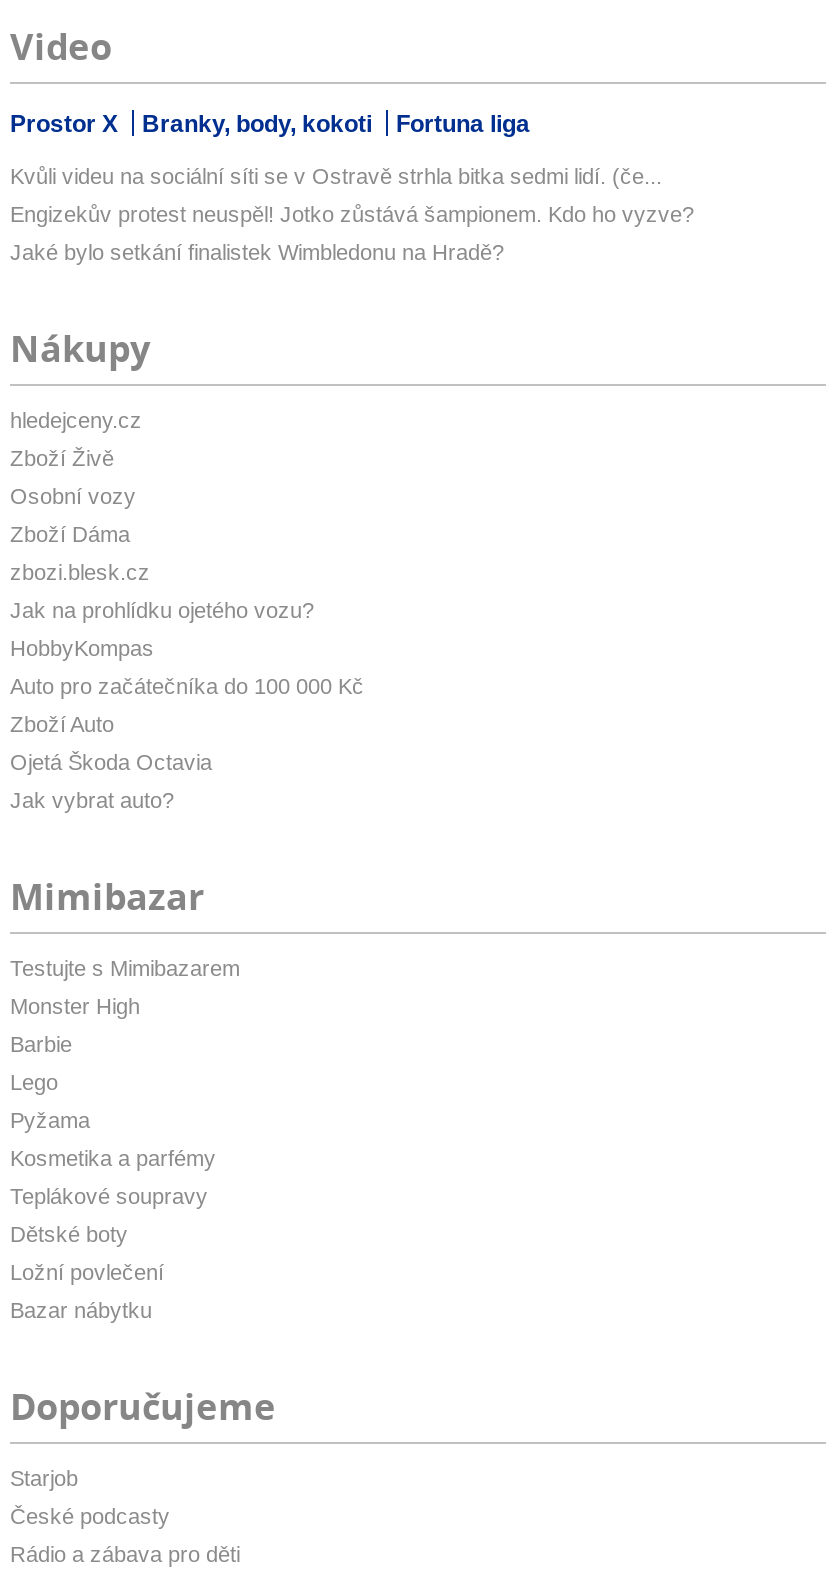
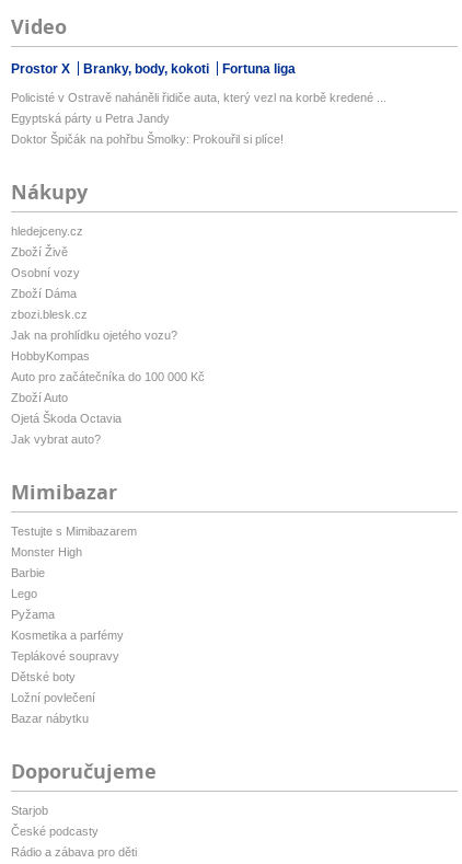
[10,165,662,189] Kvůli videu na sociální síti se v Ostravě strhla bitka sedmi lidí. (če... -> [11,91,386,104] Policisté v Ostravě naháněli řidiče auta, který vezl na korbě kredené ...
[10,203,694,227] Engizekův protest neuspěl! Jotko zůstává šampionem. Kdo ho vyzve? -> [11,112,170,125] Egyptská párty u Petra Jandy
[10,241,504,265] Jaké bylo setkání finalistek Wimbledonu na Hradě? -> [11,133,284,146] Doktor Špičák na pohřbu Šmolky: Prokouřil si plíce!

